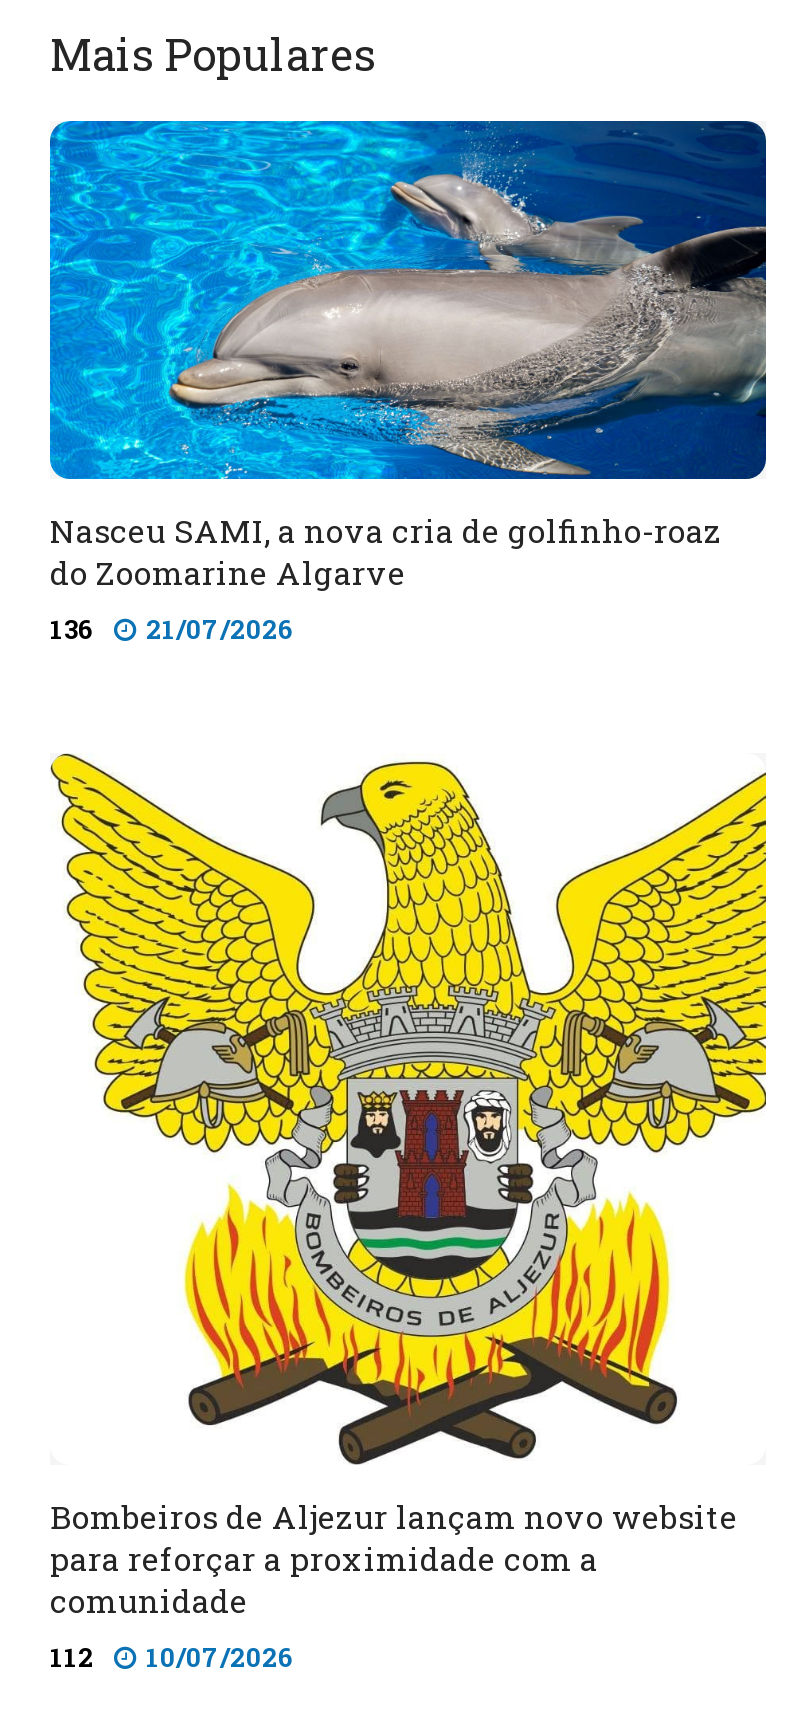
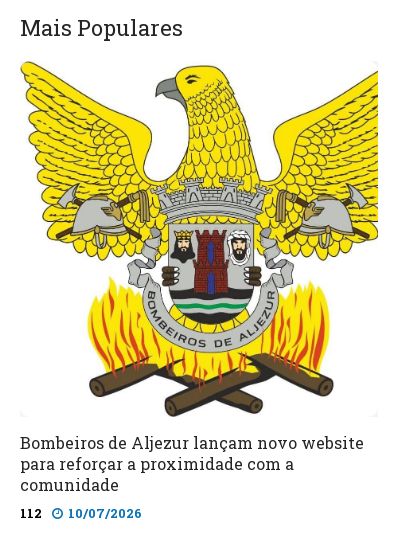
[48,119,768,647] [image] | Nasceu SAMI, a nova cria de golfinho-roaz | do Zoomarine Algarve | 136 | 21/07/2026 -> none

